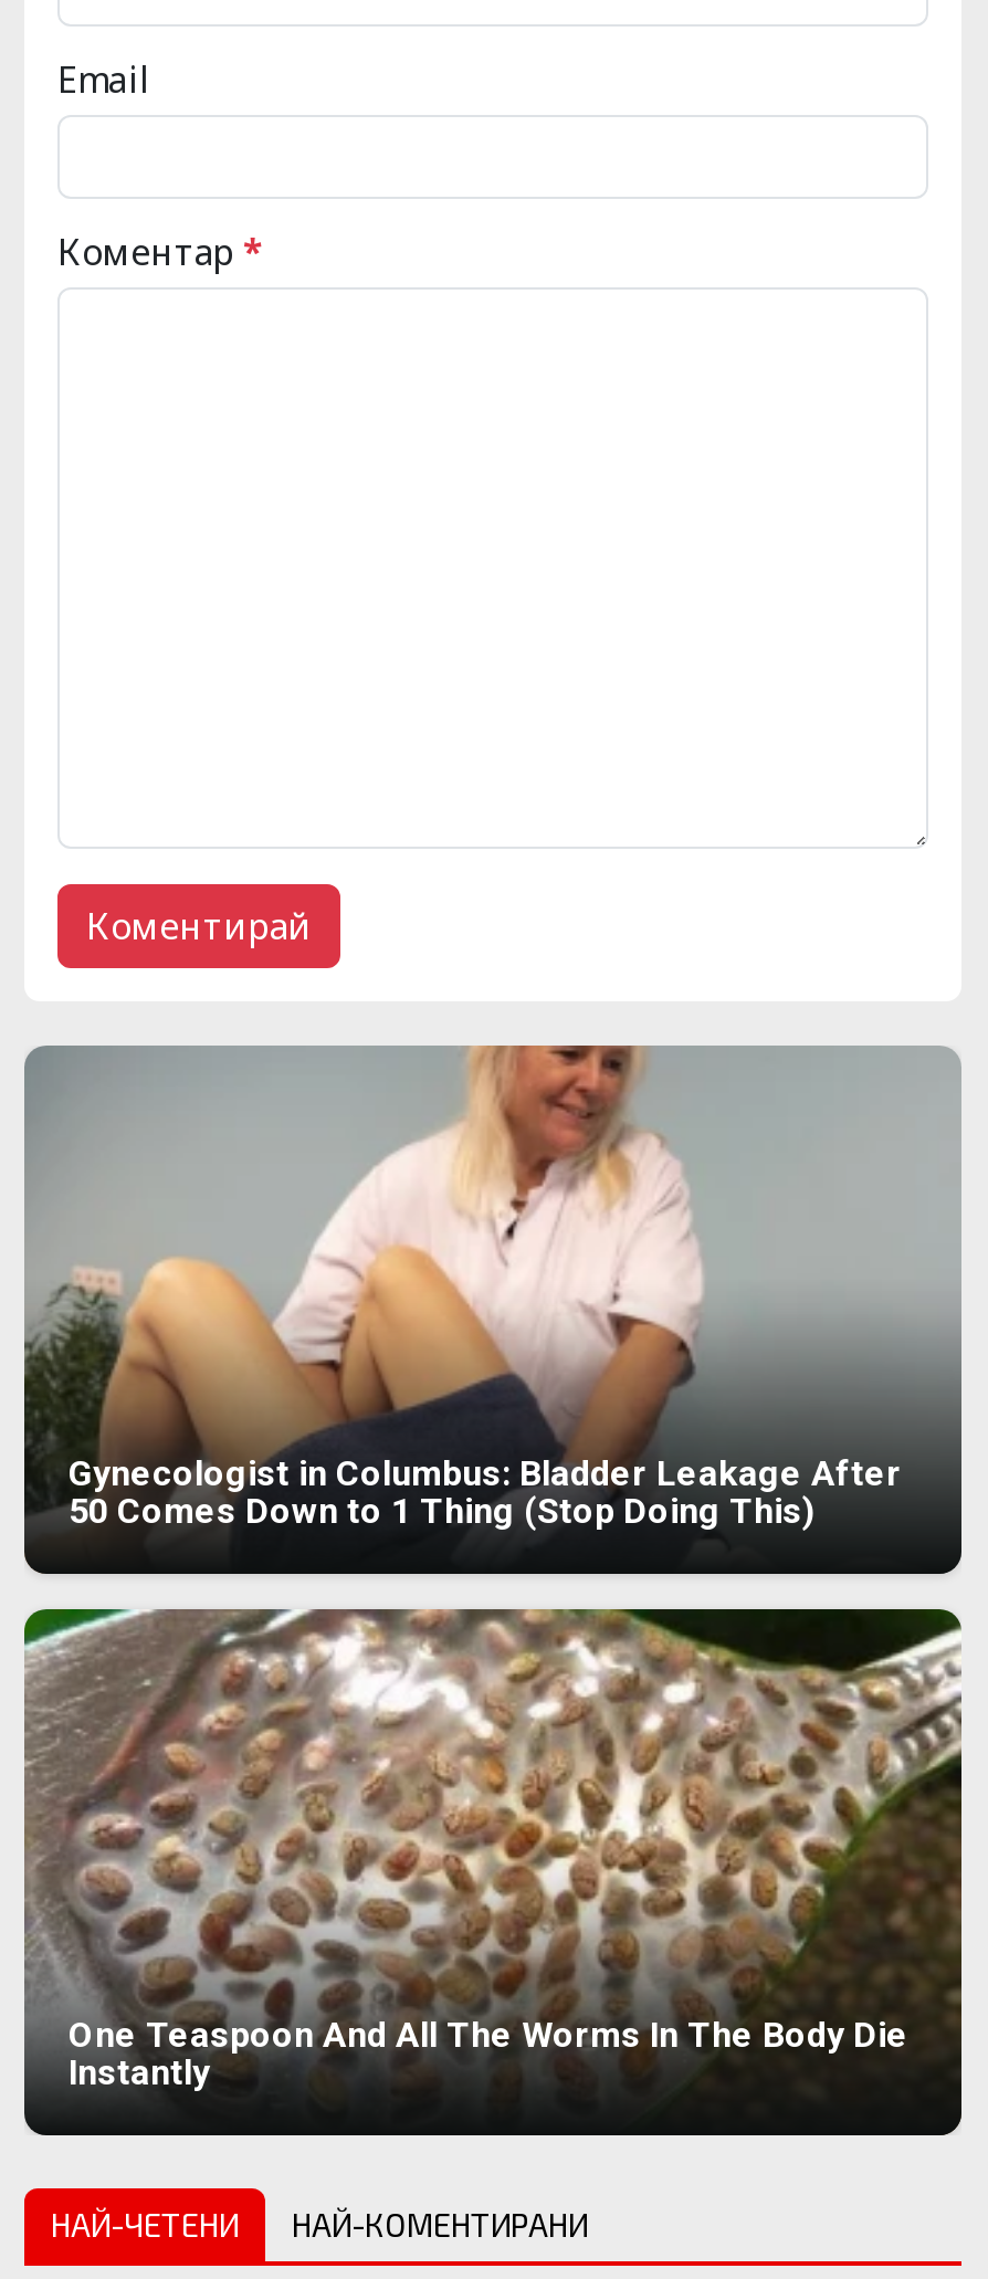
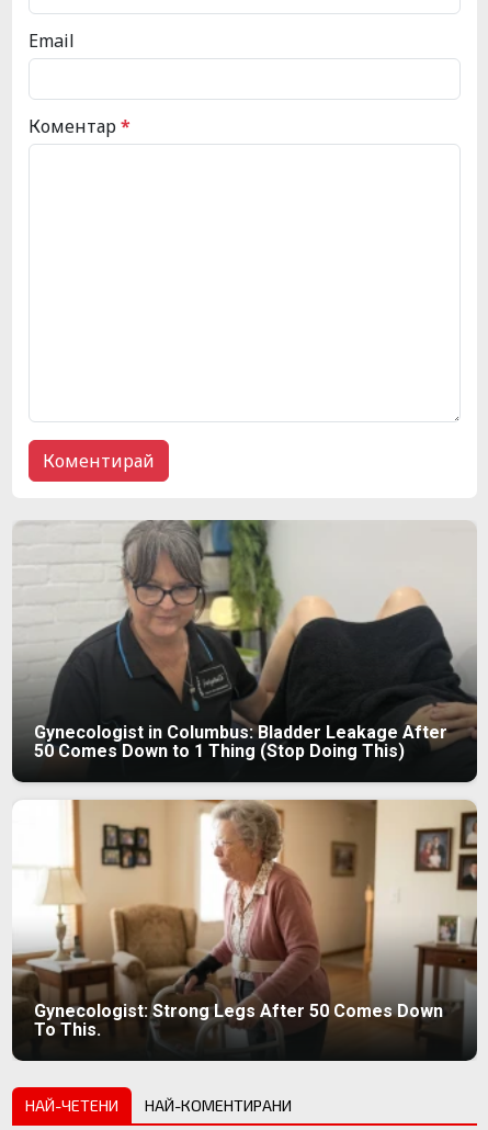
[24,1043,961,1521] [image] -> [12,519,476,755] [image]
[22,1607,964,2100] [image] | One Teaspoon And All The Worms In The Body Die | Instantly -> [12,799,478,1042] [image] | Gynecologist: Strong Legs After 50 Comes Down | To This.

